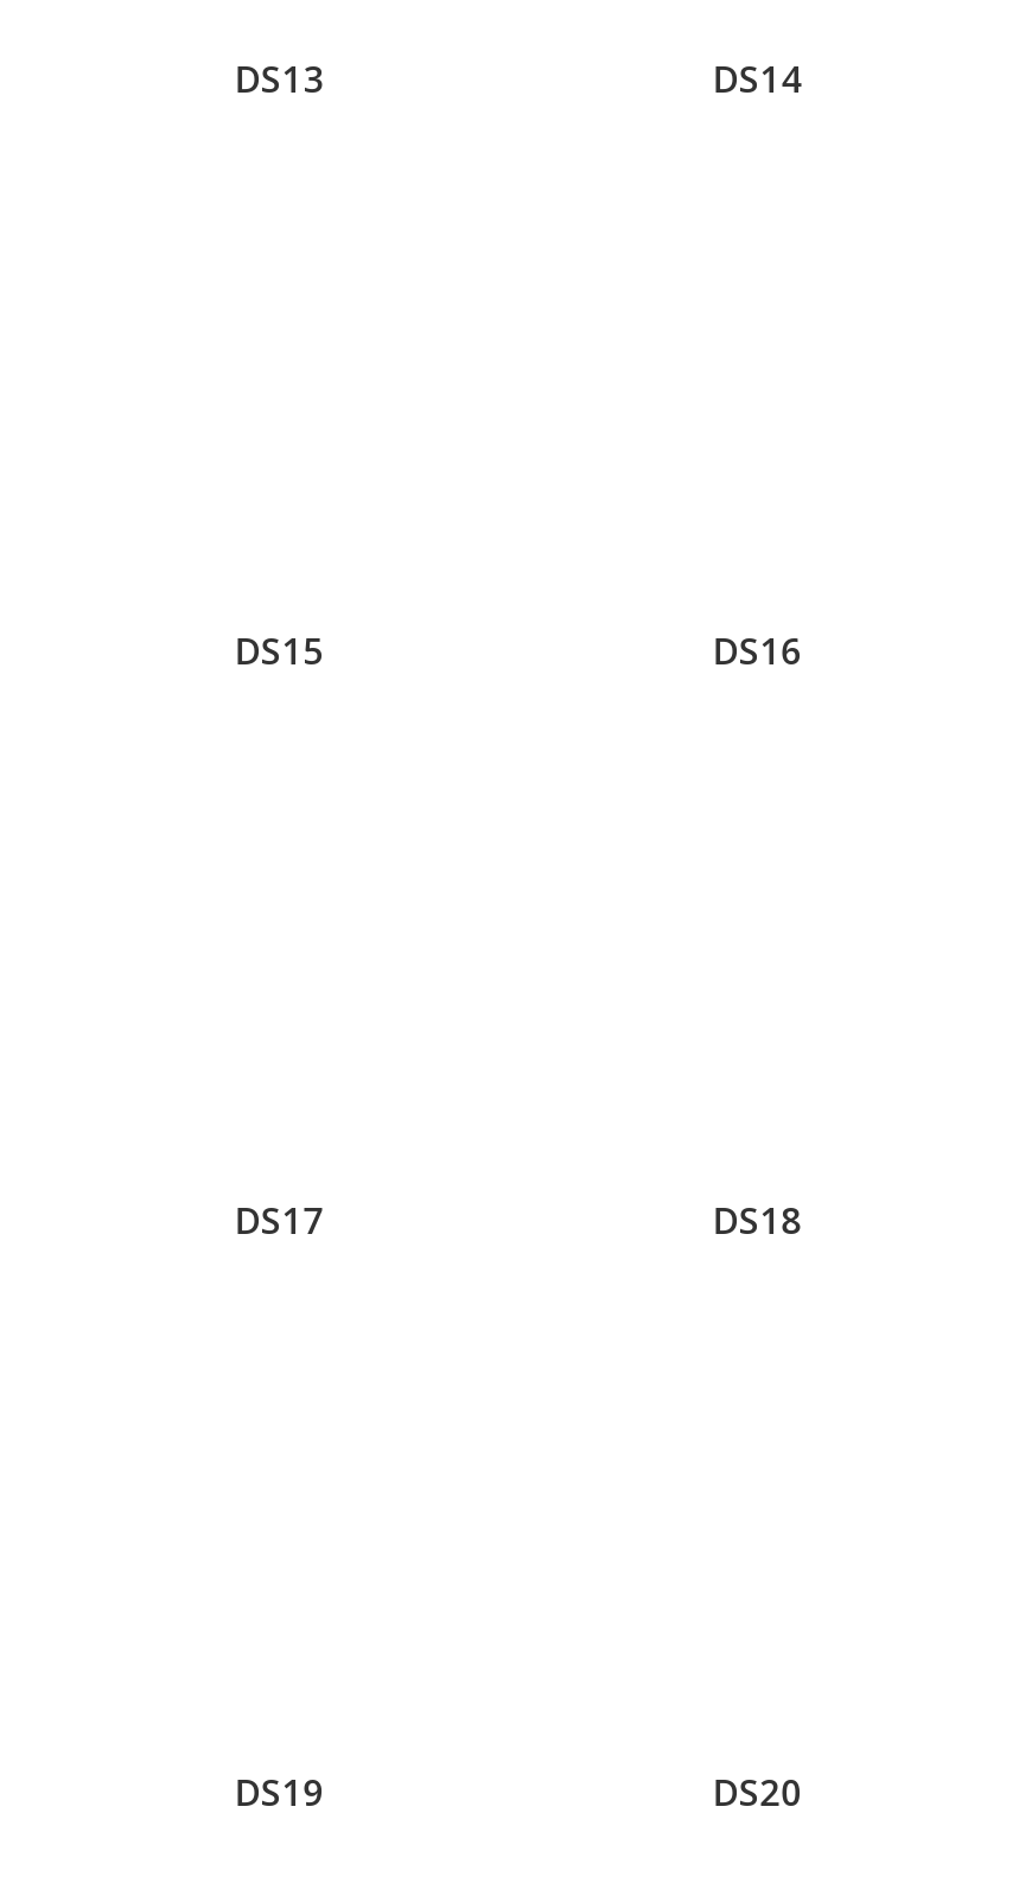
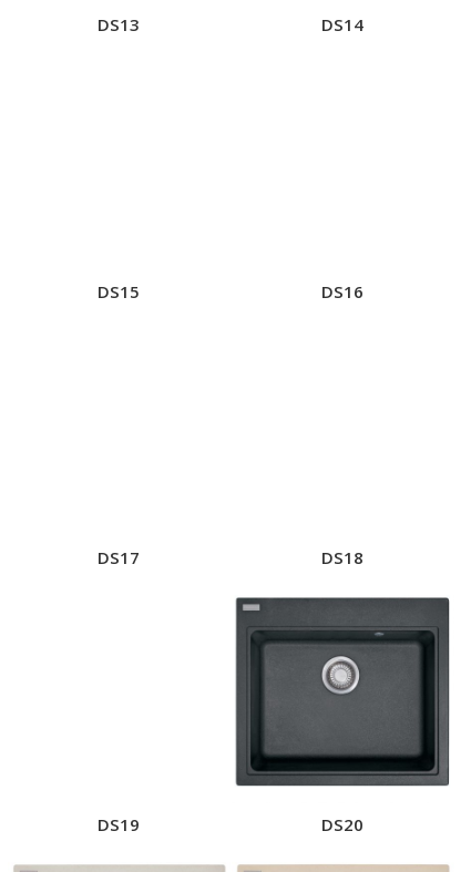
none -> [235,596,450,787] [image]

